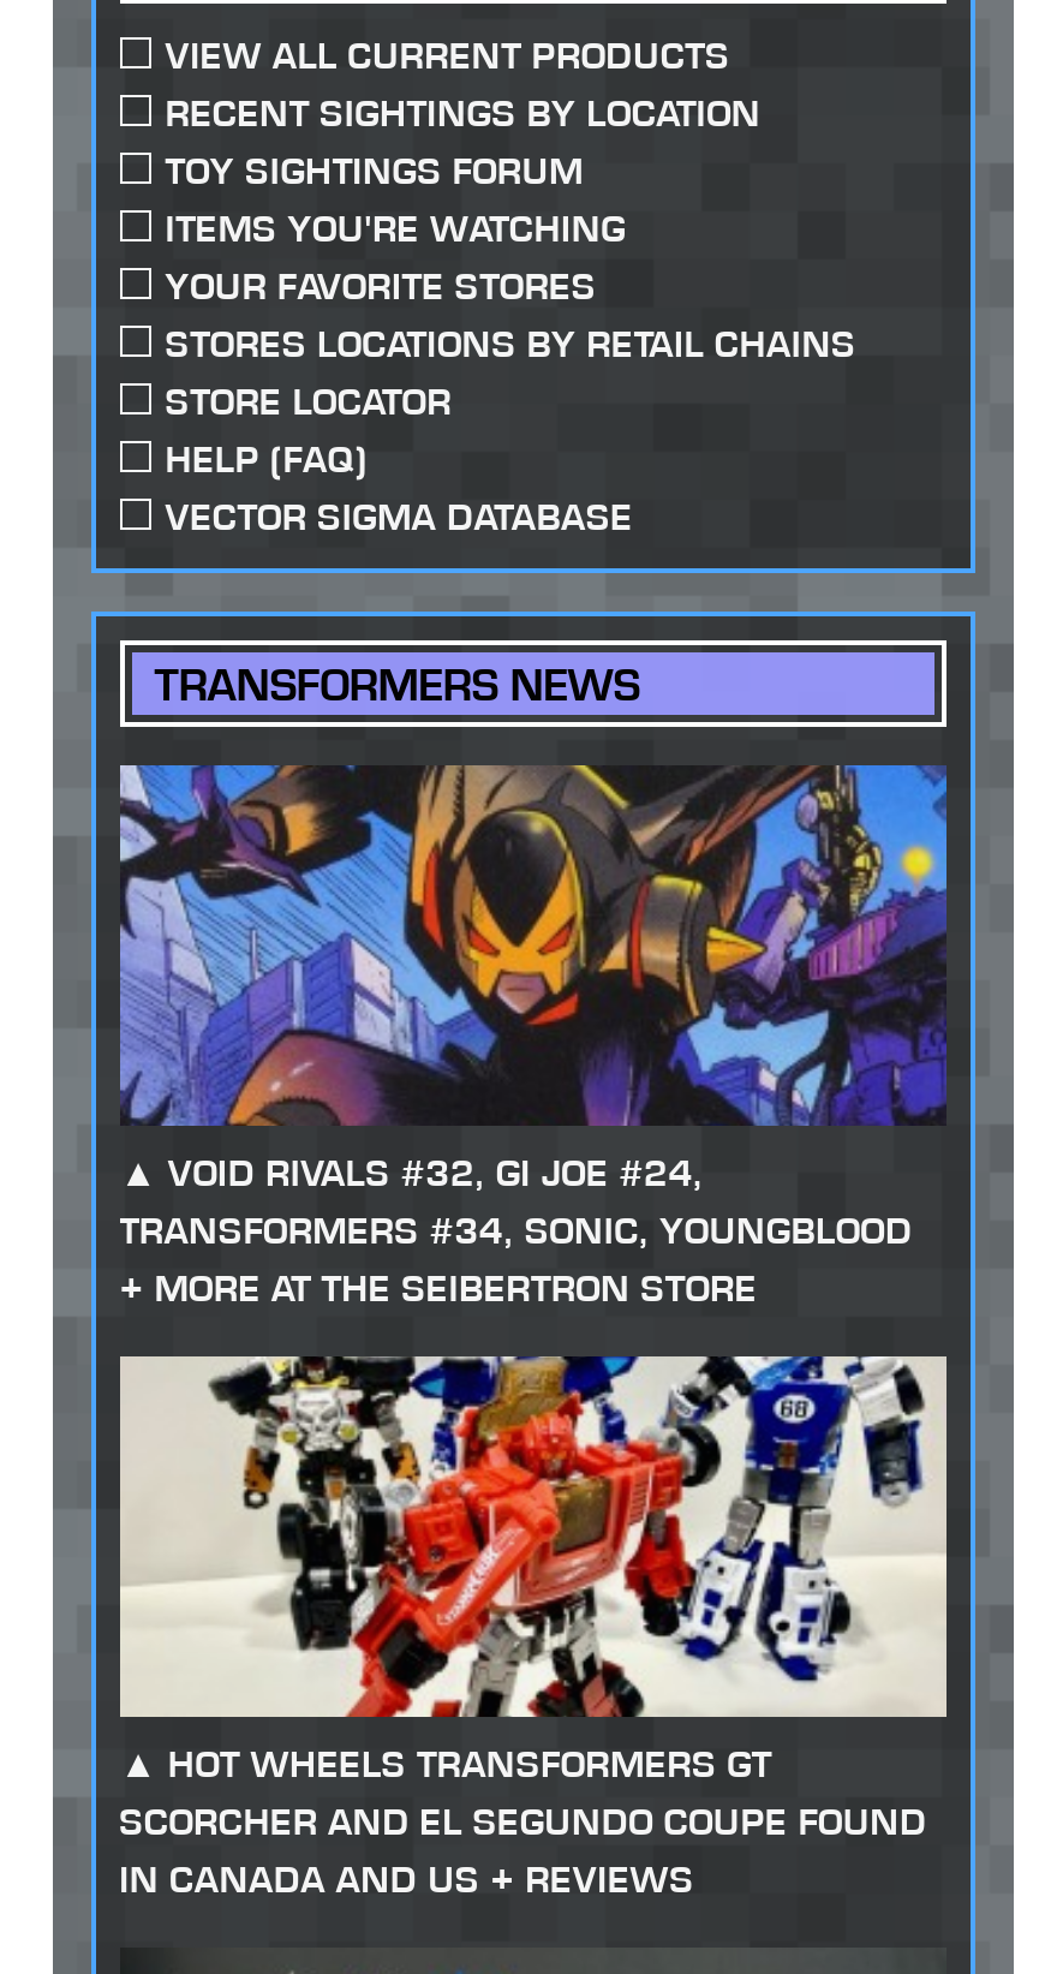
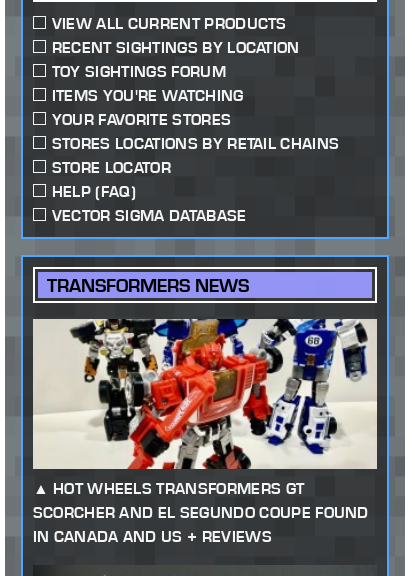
[118,763,949,1312] [image] | VOID RIVALS #32, GI JOE #24, | TRANSFORMERS #34, SONIC, YOUNGBLOOD | + MORE AT THE SEIBERTRON STORE -> none

